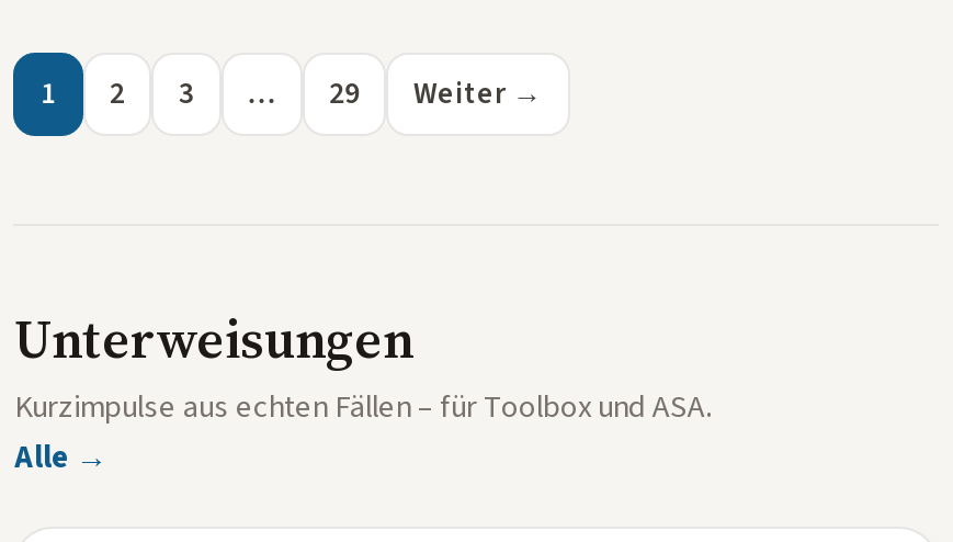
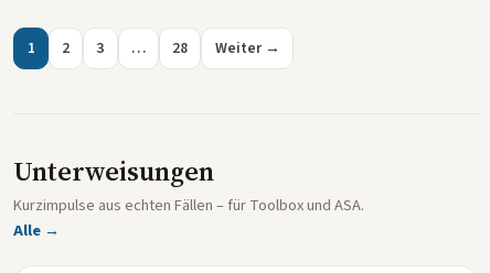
[329,72,360,113] 29 -> [172,37,188,58] 28

